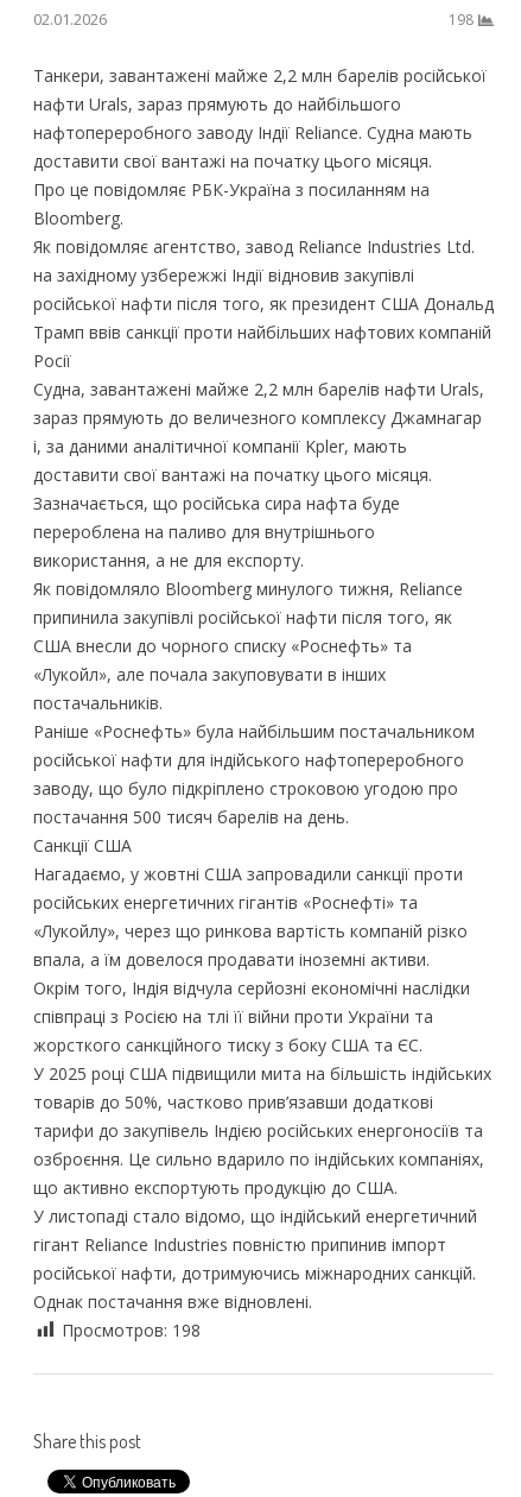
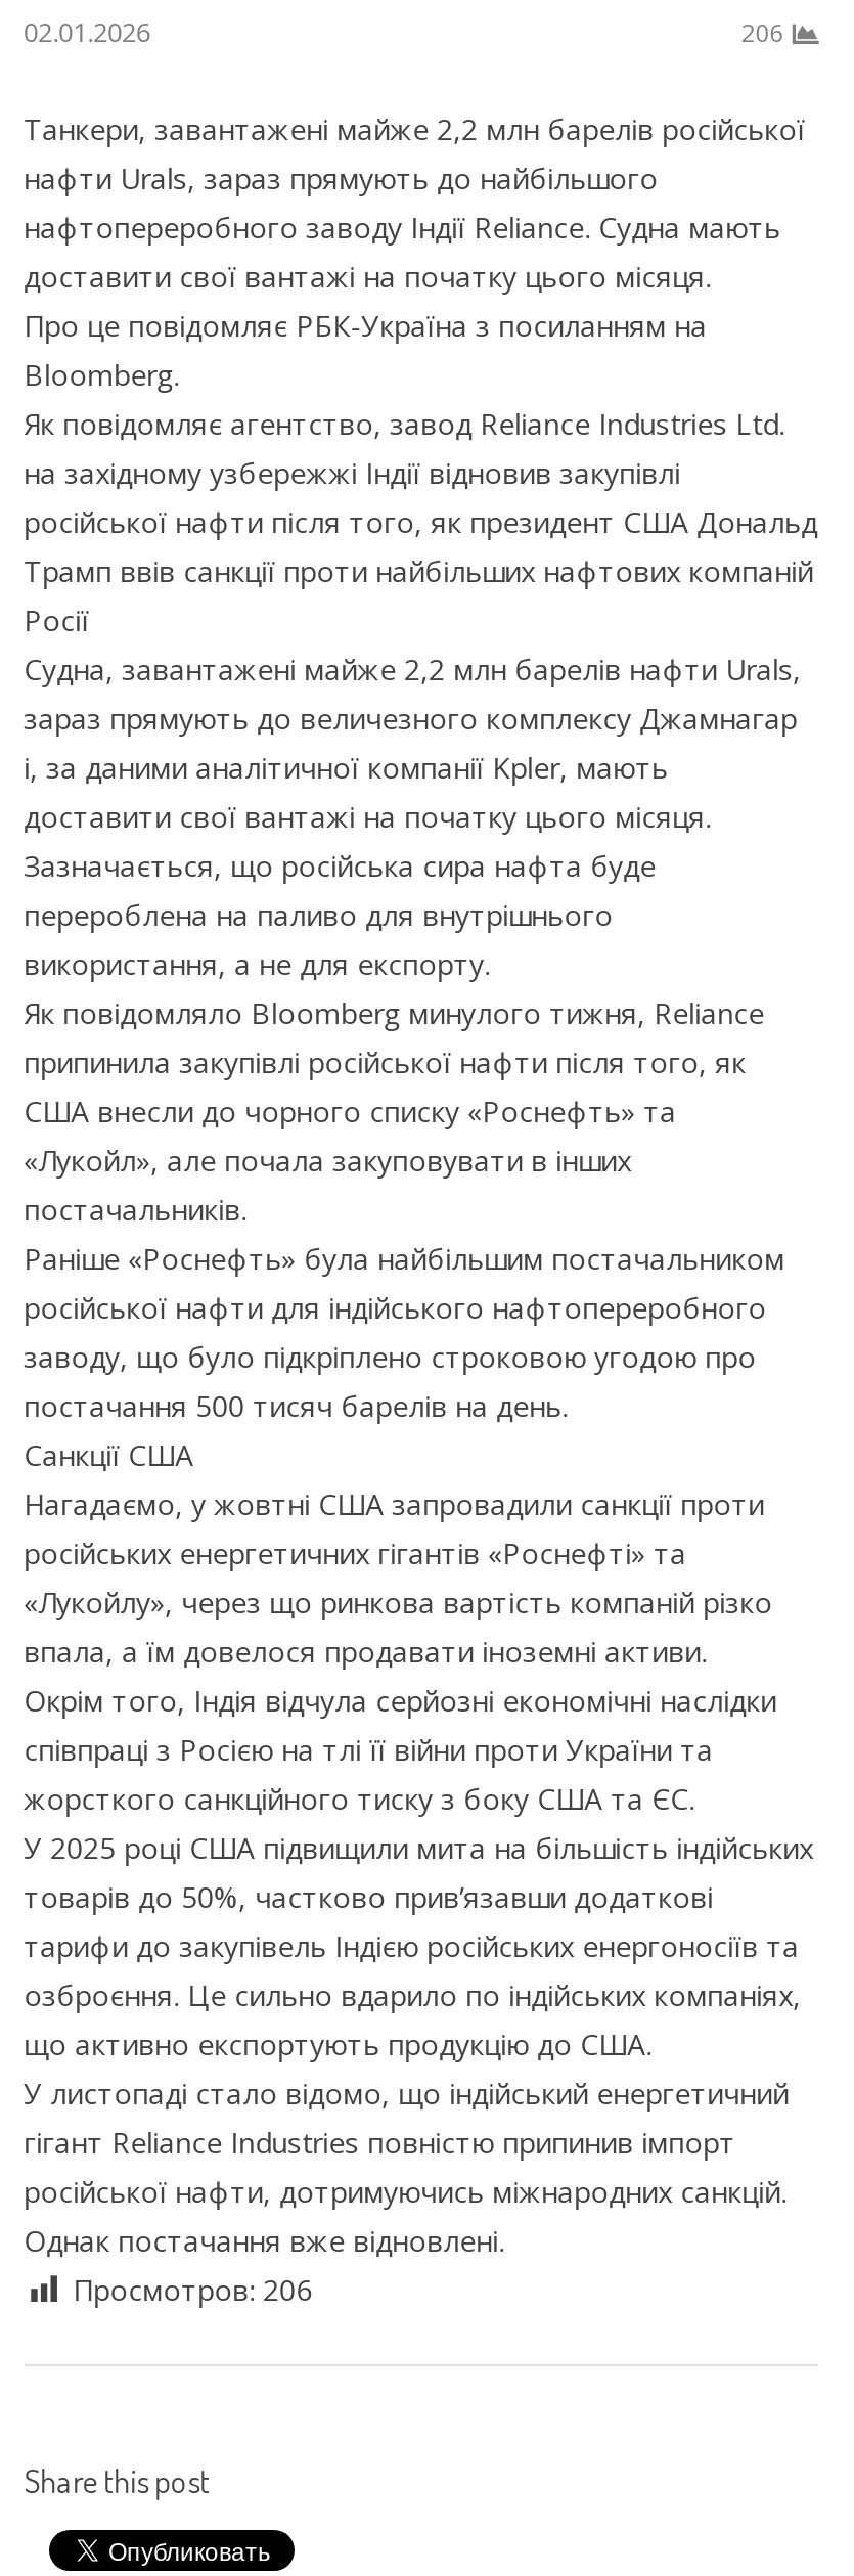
[449,10,474,30] 198 -> [741,15,784,50] 206
[61,1319,200,1341] Просмотров: 198 -> [73,2270,312,2309] Просмотров: 206

